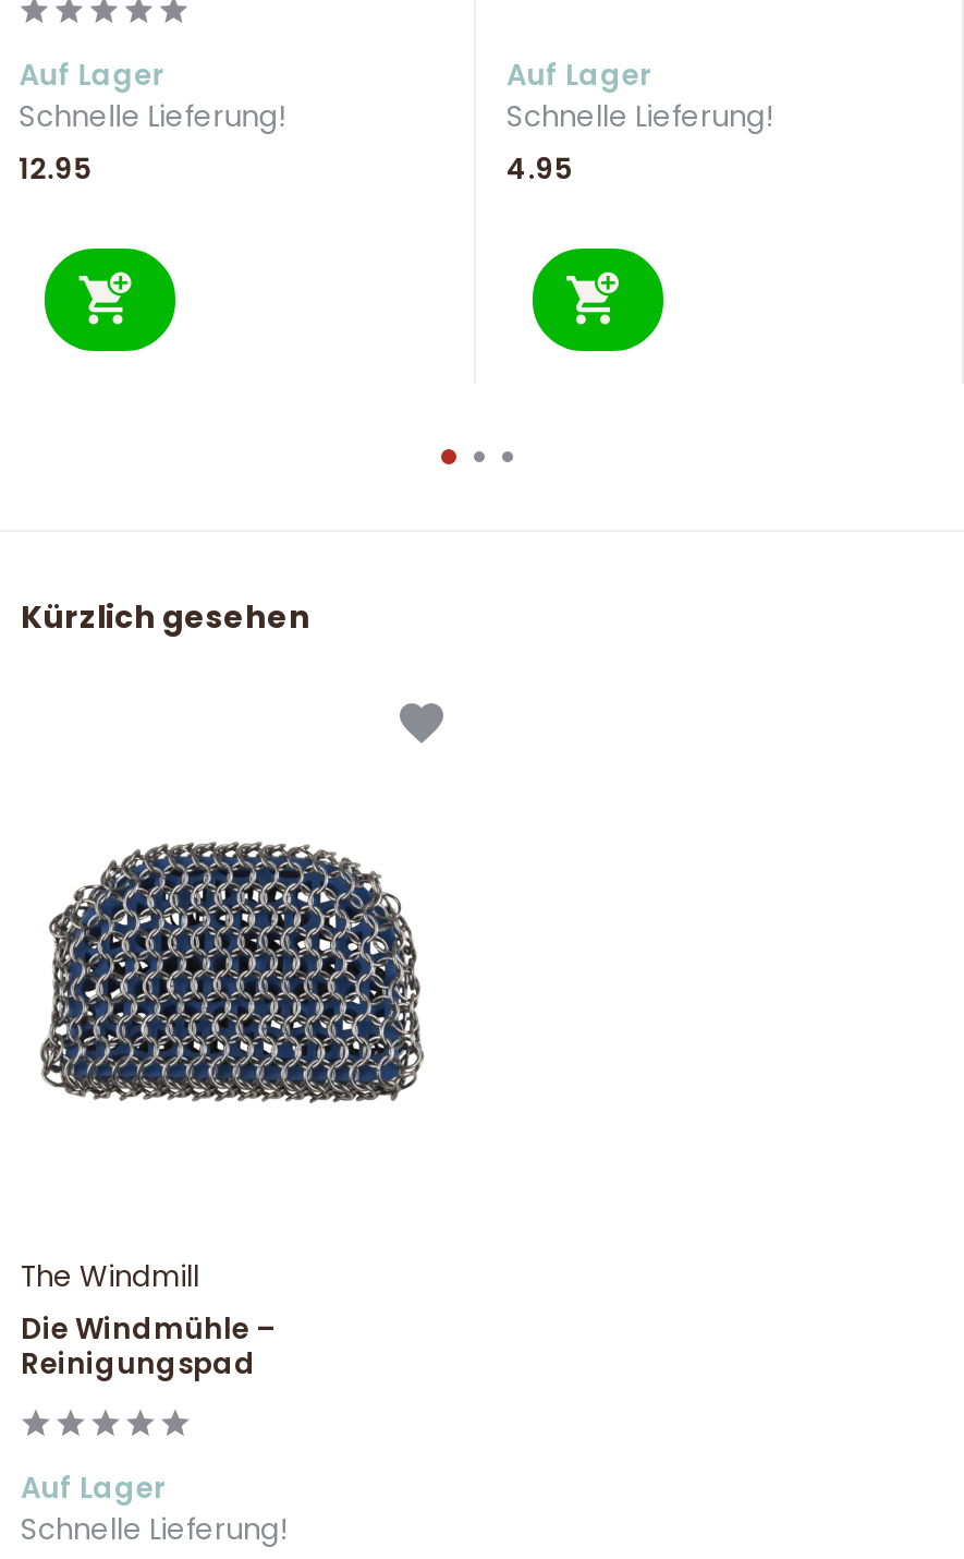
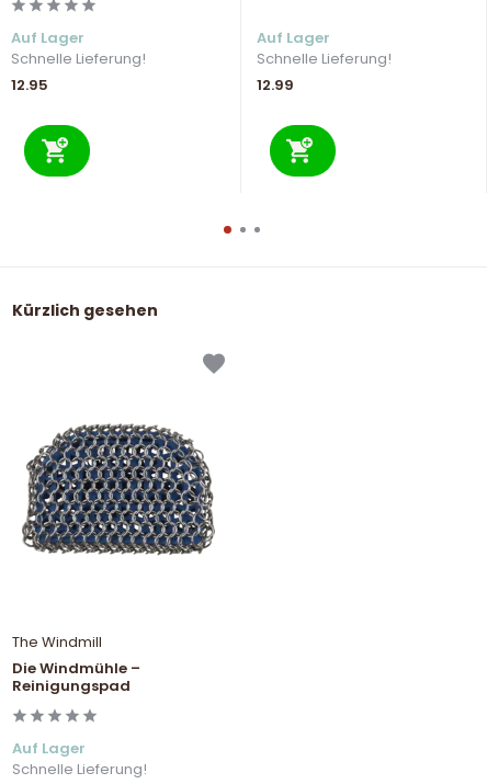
[506,149,574,190] 4.95 -> [257,75,294,96] 12.99

